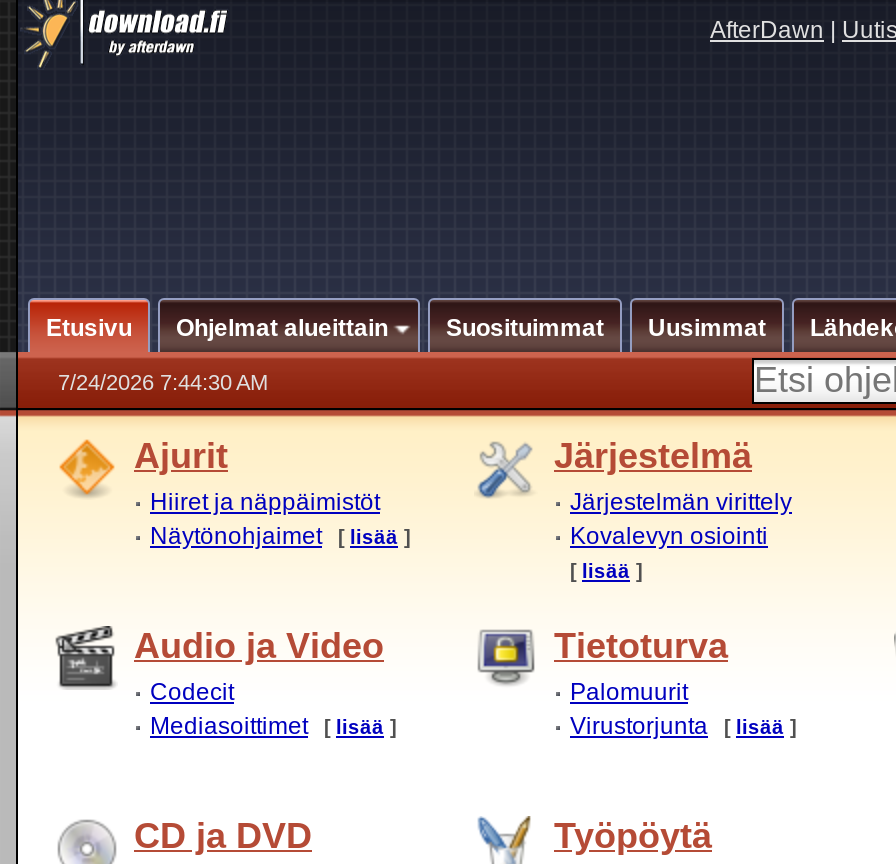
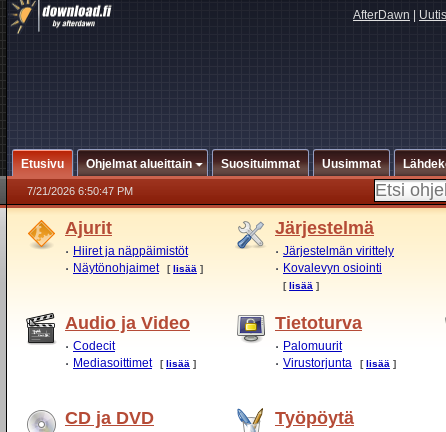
[58,370,268,394] 7/24/2026 7:44:30 AM -> [27,185,133,197] 7/21/2026 6:50:47 PM

